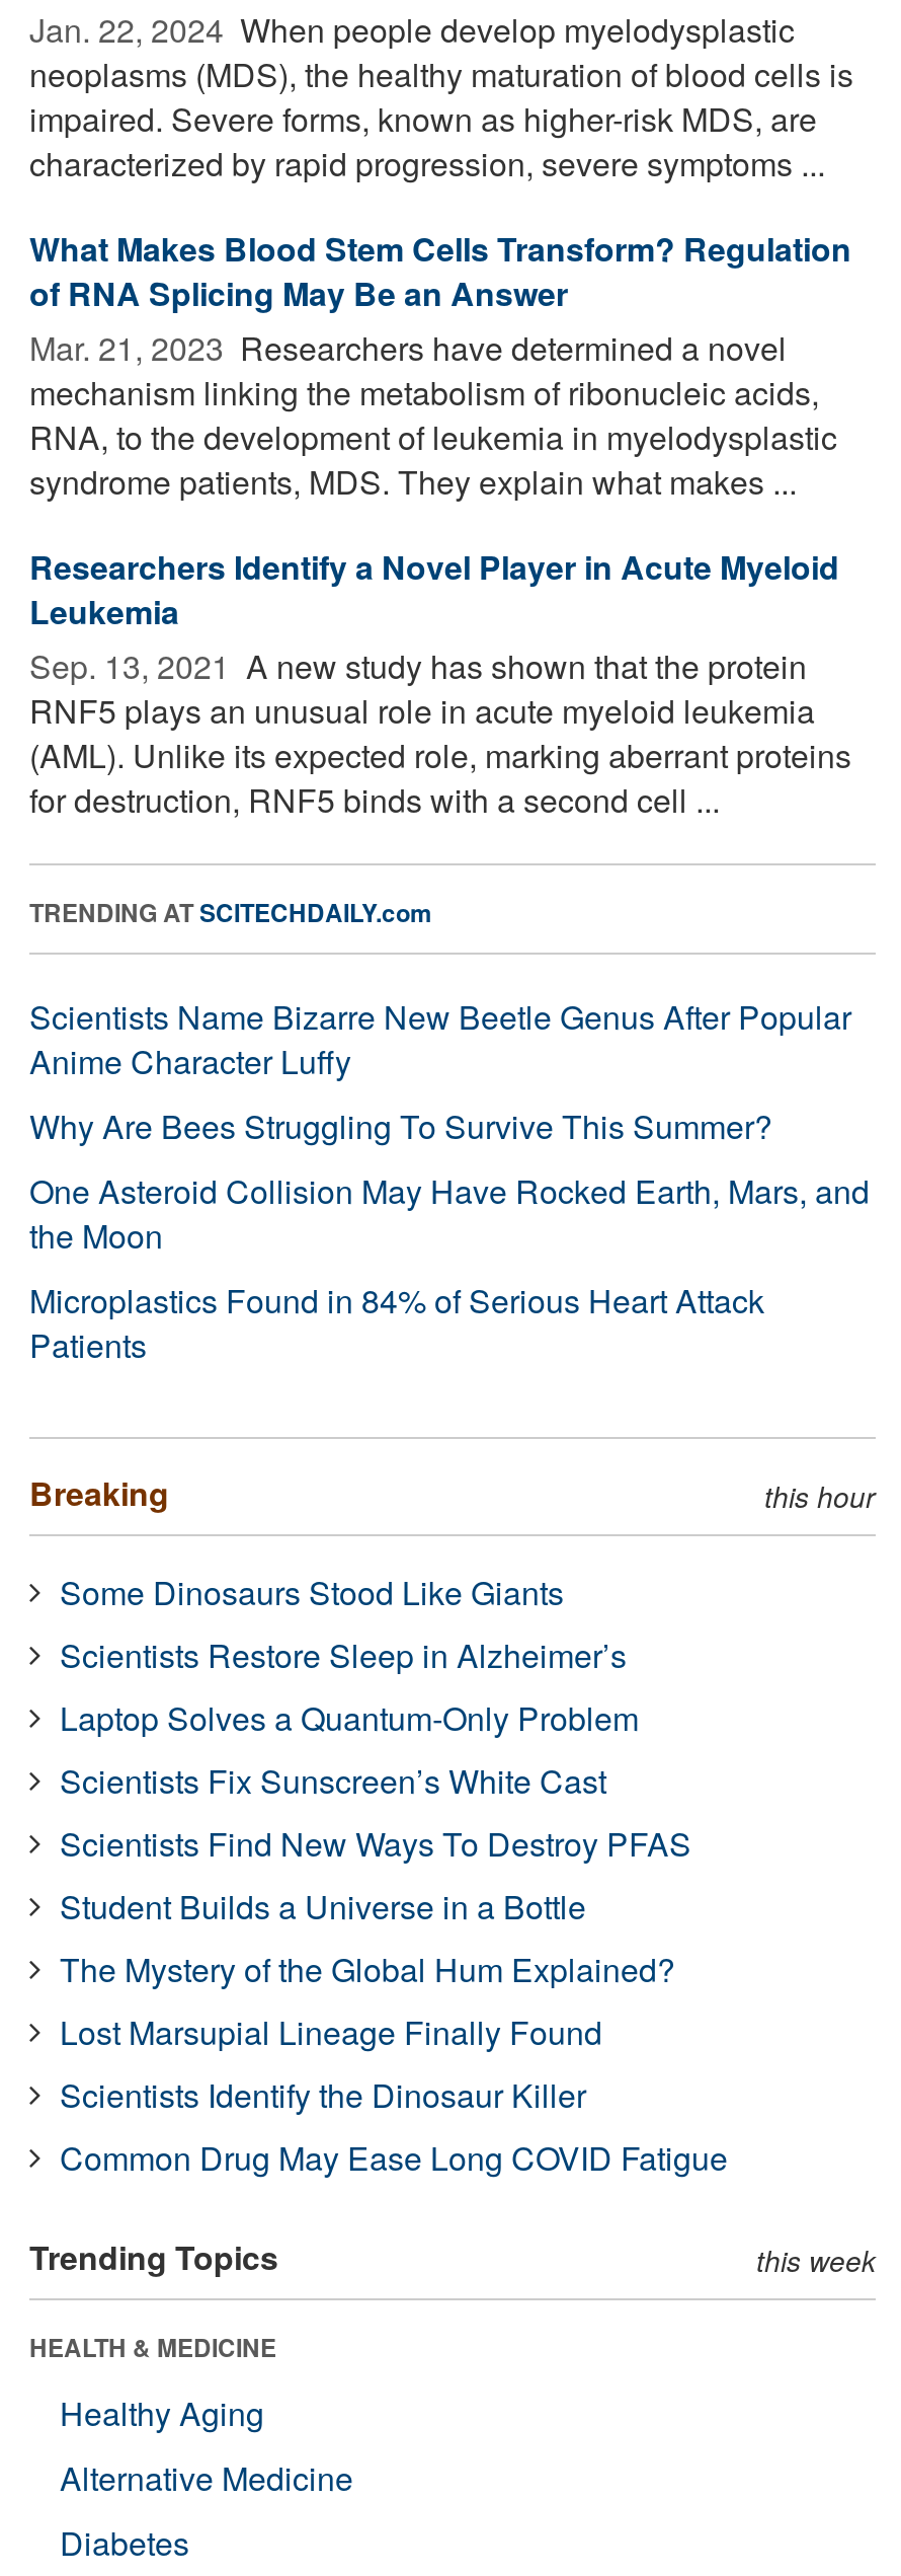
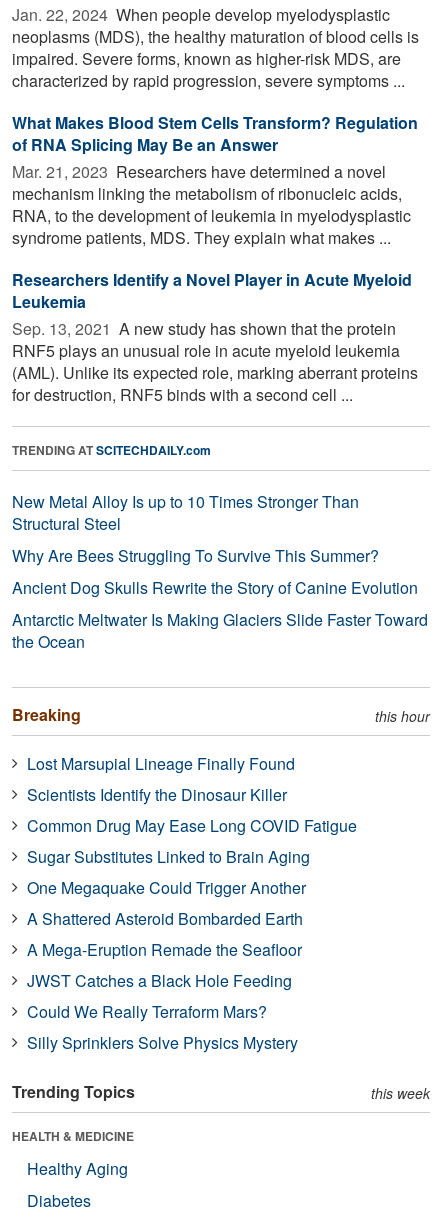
[29,993,851,1084] Scientists Name Bizarre New Beetle Genus After Popular | Anime Character Luffy -> [12,490,359,535] New Metal Alloy Is up to 10 Times Stronger Than | Structural Steel
[29,1167,870,1368] One Asteroid Collision May Have Rocked Earth, Mars, and | the Moon | Microplastics Found in 84% of Serious Heart Attack | Patients -> [12,576,428,653] Ancient Dog Skulls Rewrite the Story of Canine Evolution | Antarctic Meltwater Is Making Glaciers Slide Faster Toward | the Ocean
[60,1568,691,1992] Some Dinosaurs Stood Like Giants | Scientists Restore Sleep in Alzheimer’s | Laptop Solves a Quantum-Only Problem | Scientists Fix Sunscreen’s White Cast | Scientists Find New Ways To Destroy PFAS | Student Builds a Universe in a Bottle | The Mystery of the Global Hum Explained? -> none
moved [60,2008,728,2180] -> [27,752,357,837]: Lost Marsupial Lineage Finally Found | Scientists Identify the Dinosaur Killer | Common Drug May Ease Long COVID Fatigue
none -> [27,845,310,1054] Sugar Substitutes Linked to Brain Aging | One Megaquake Could Trigger Another | A Shattered Asteroid Bombarded Earth | A Mega-Eruption Remade the Seafloor | JWST Catches a Black Hole Feeding | Could We Really Terraform Mars? | Silly Sprinklers Solve Physics Mystery
[60,2454,353,2501] Alternative Medicine -> none

